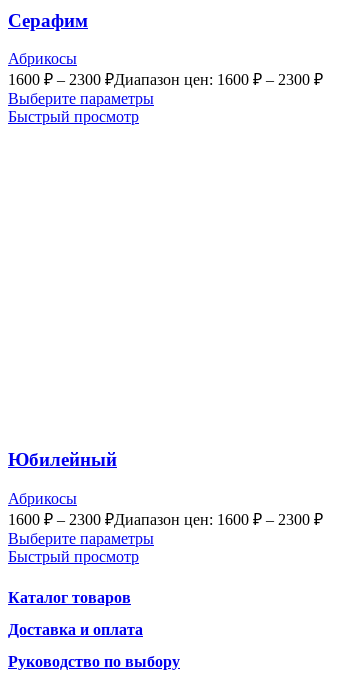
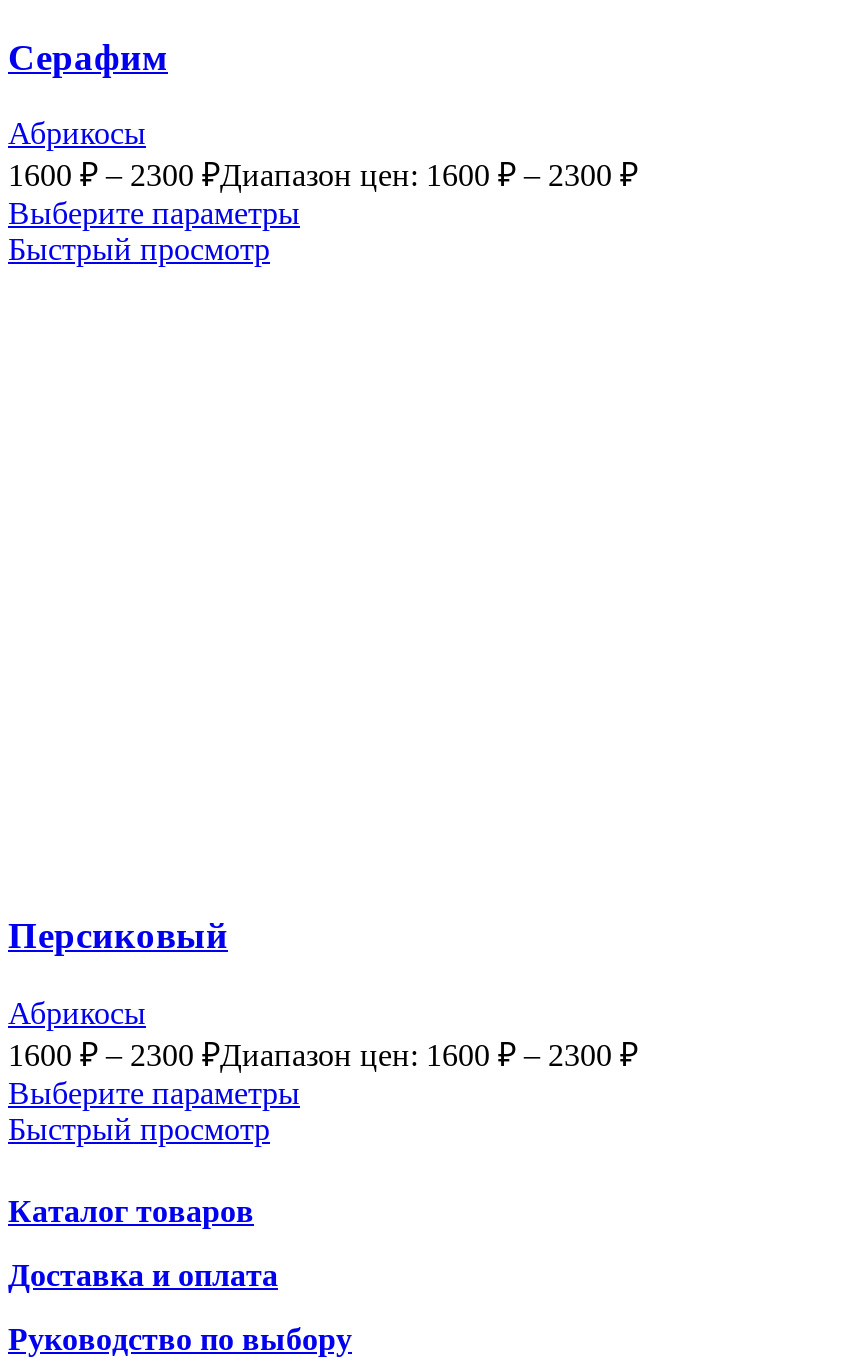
[8,449,117,470] Юбилейный -> [8,914,228,956] Персиковый

